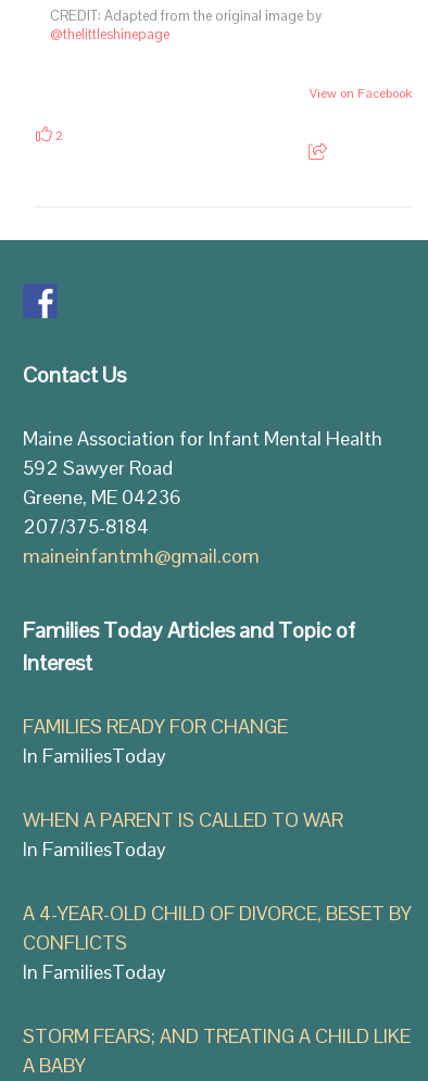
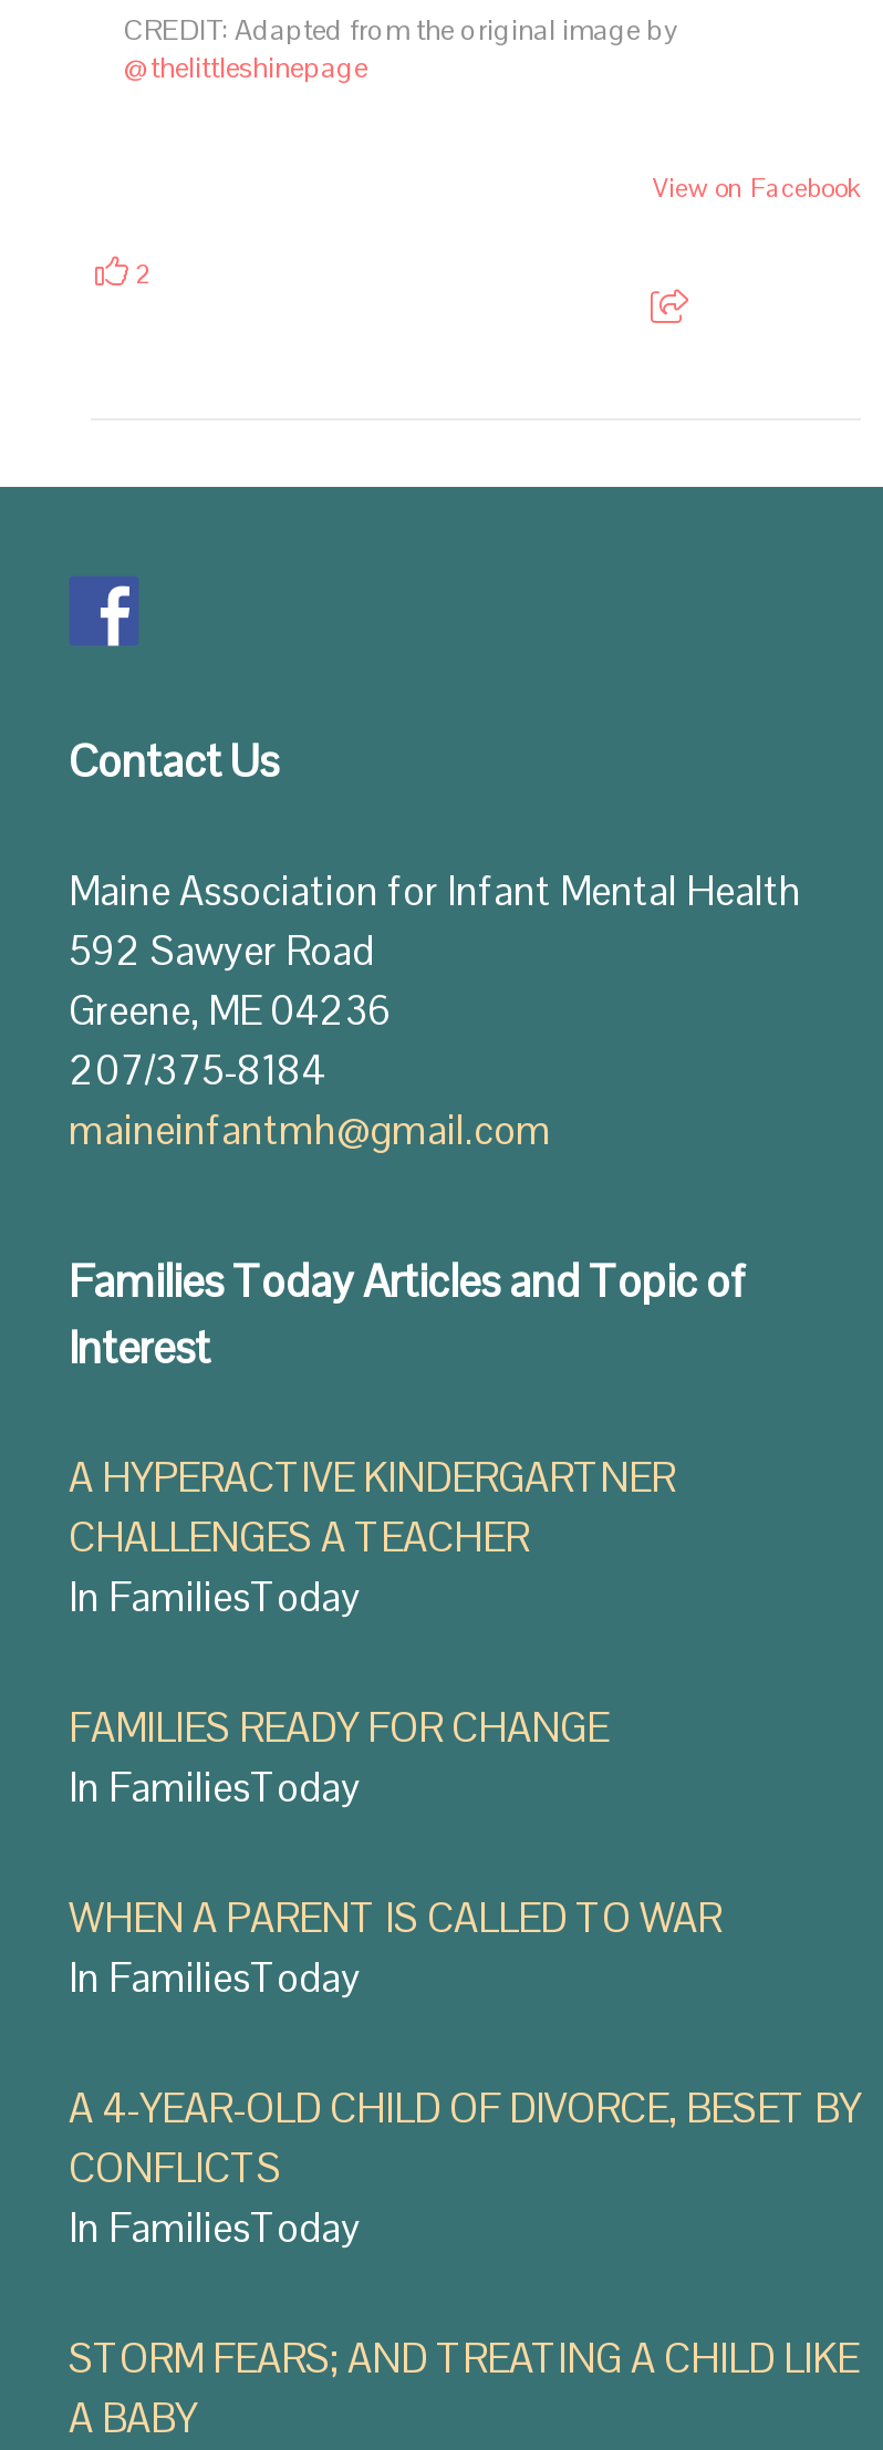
none -> [69,1452,675,1622] A HYPERACTIVE KINDERGARTNER | CHALLENGES A TEACHER | In FamiliesToday

